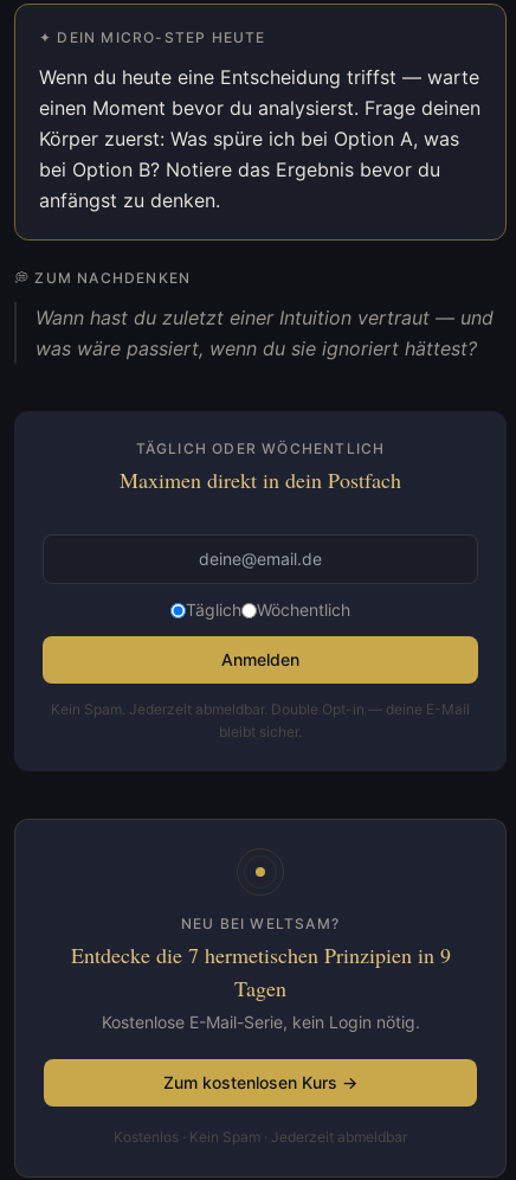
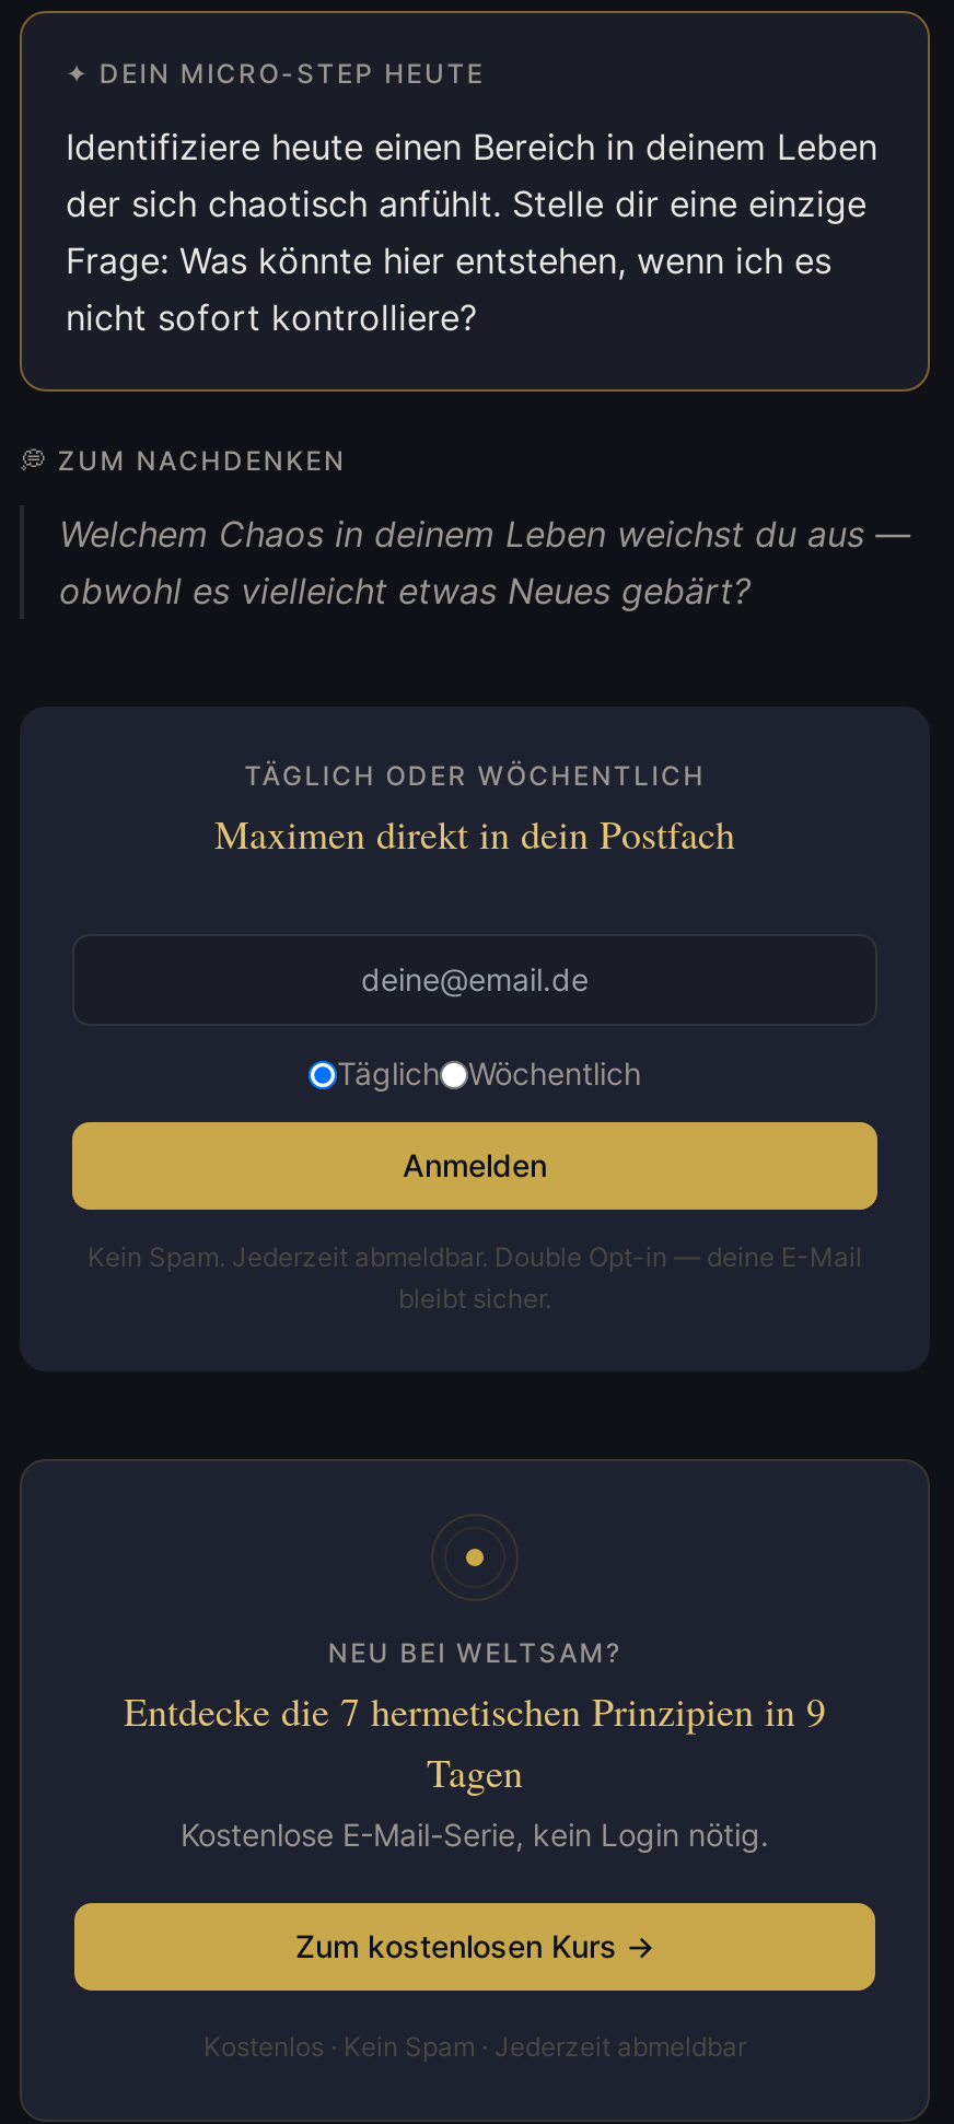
[39,65,480,212] Wenn du heute eine Entscheidung triffst — warte | einen Moment bevor du analysierst. Frage deinen | Körper zuerst: Was spüre ich bei Option A, was | bei Option B? Notiere das Ergebnis bevor du | anfängst zu denken. -> [66,125,877,339] Identifiziere heute einen Bereich in deinem Leben | der sich chaotisch anfühlt. Stelle dir eine einzige | Frage: Was könnte hier entstehen, wenn ich es | nicht sofort kontrolliere?
[36,306,494,360] Wann hast du zuletzt einer Intuition vertraut — und | was wäre passiert, wenn du sie ignoriert hättest? -> [59,512,910,612] Welchem Chaos in deinem Leben weichst du aus — | obwohl es vielleicht etwas Neues gebärt?

